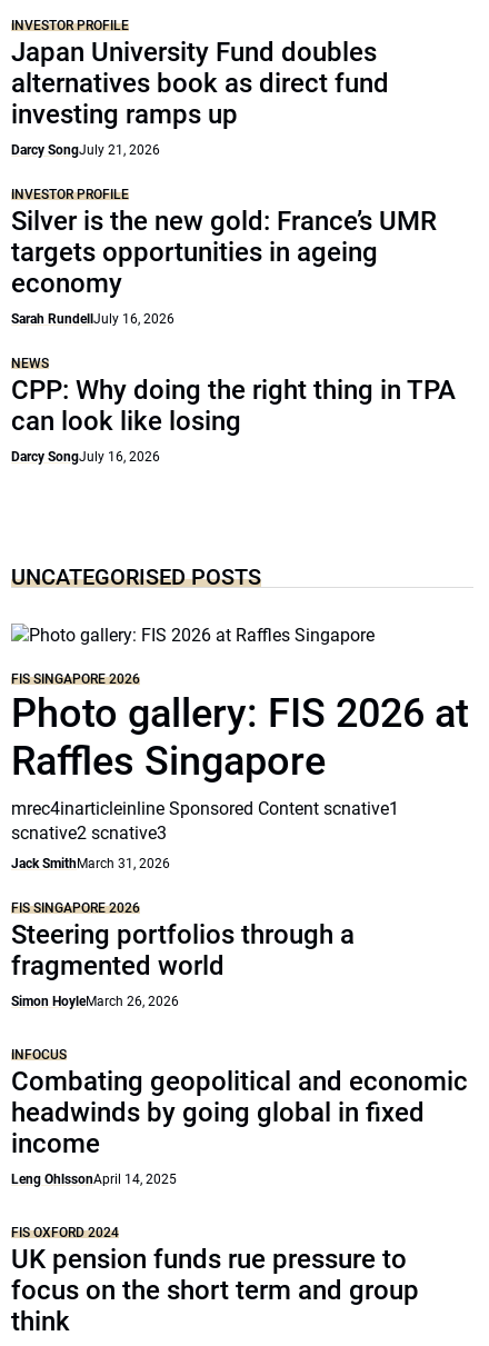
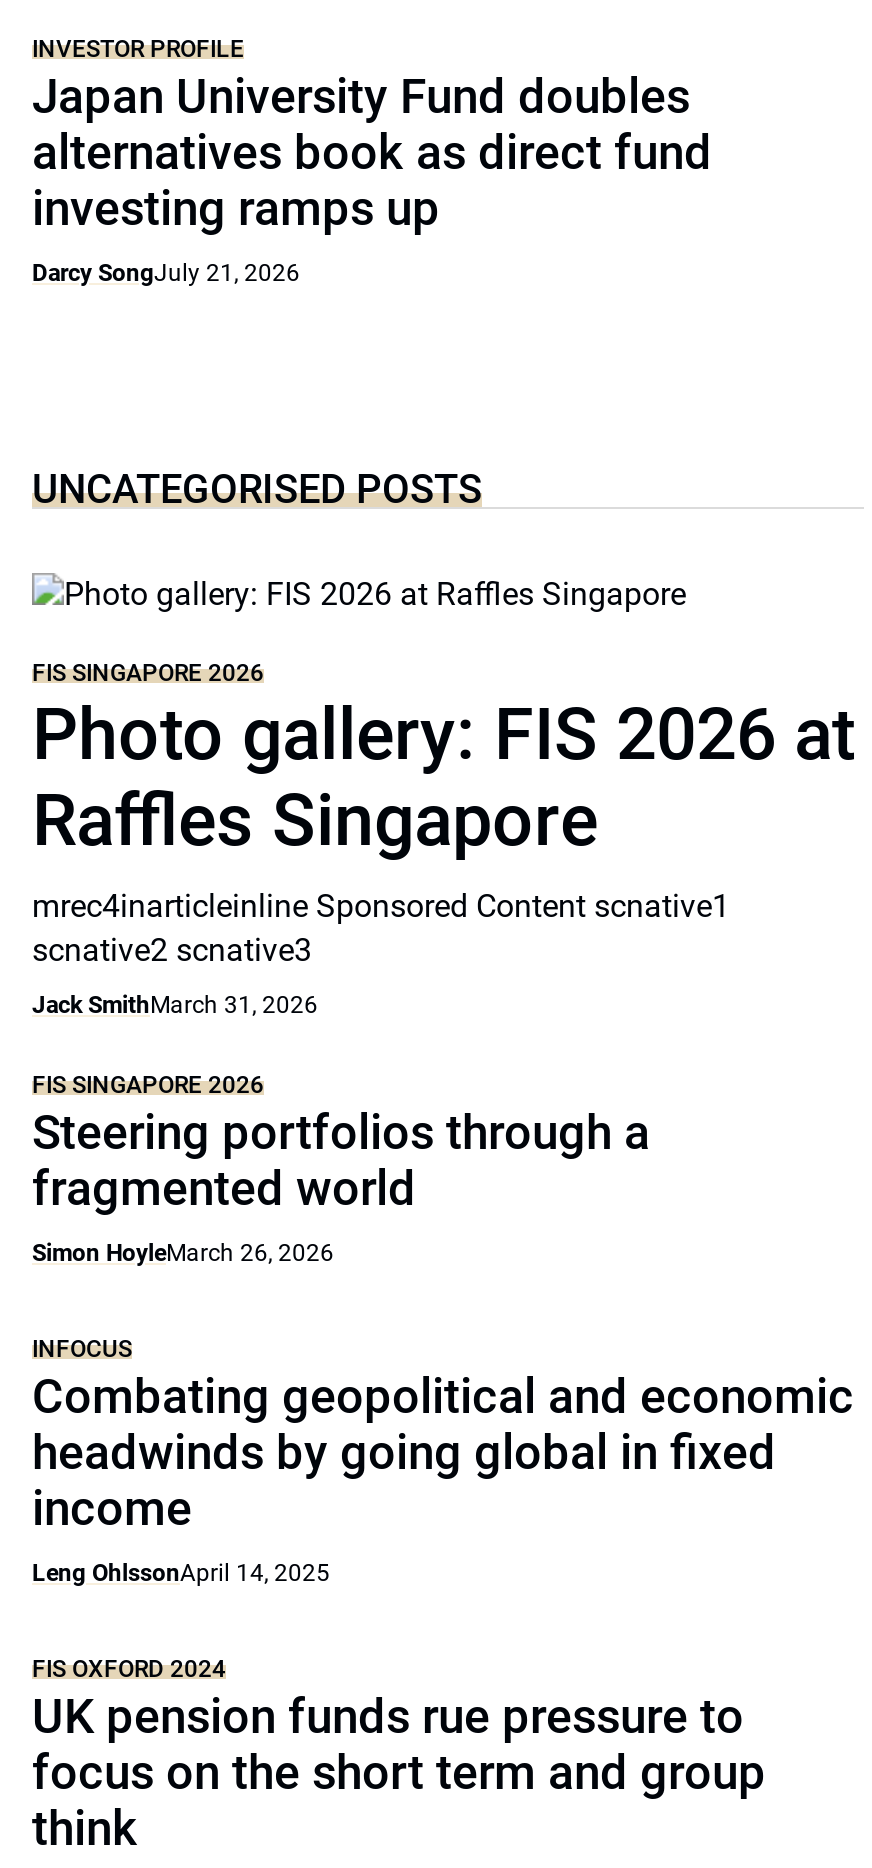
[11,187,456,465] INVESTOR PROFILE | Silver is the new gold: France’s UMR | targets opportunities in ageing | economy | Sarah RundellJuly 16, 2026 | NEWS | CPP: Why doing the right thing in TPA | can look like losing | Darcy SongJuly 16, 2026 -> none

